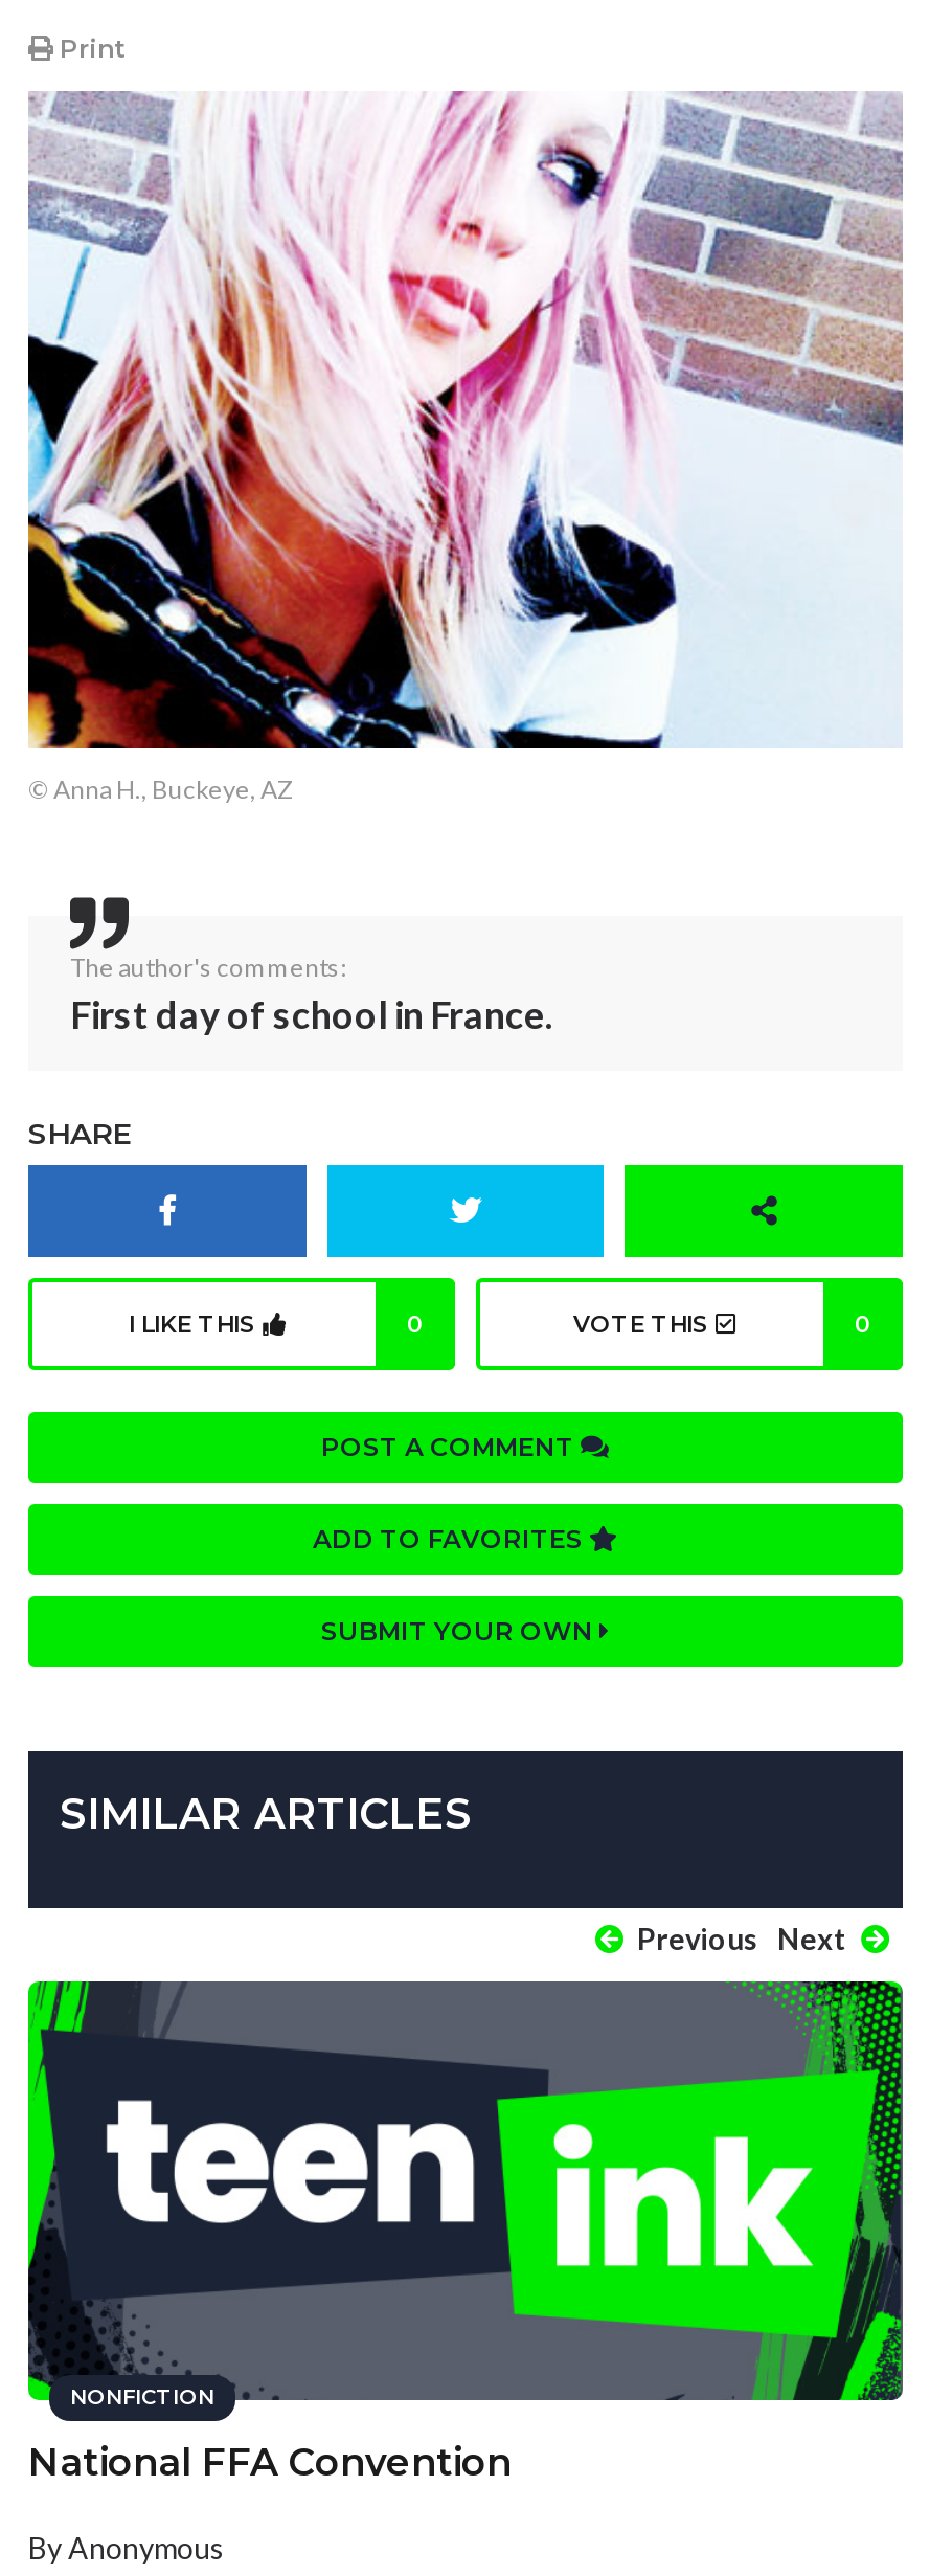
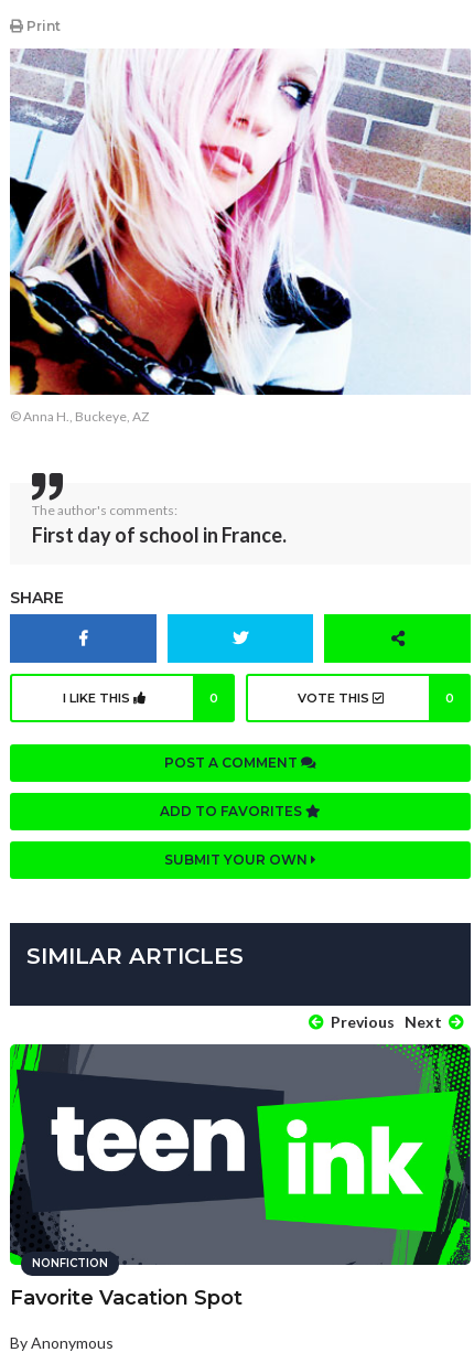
[28,2440,512,2486] National FFA Convention -> [10,1286,243,1310] Favorite Vacation Spot

